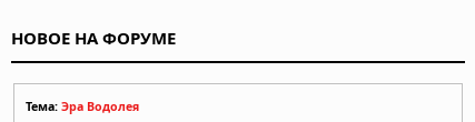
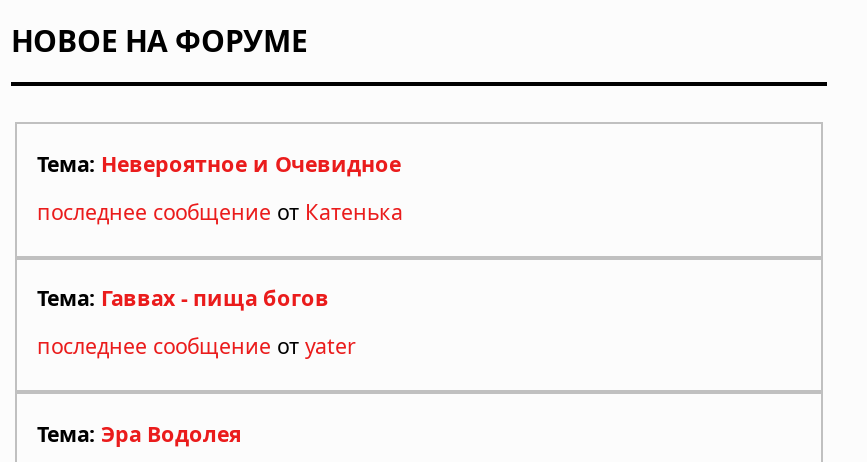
none -> [37,149,403,360] Тема: Невероятное и Очевидное | последнее сообщение от Катенька | Тема: Гаввах - пища богов | последнее сообщение от yater

